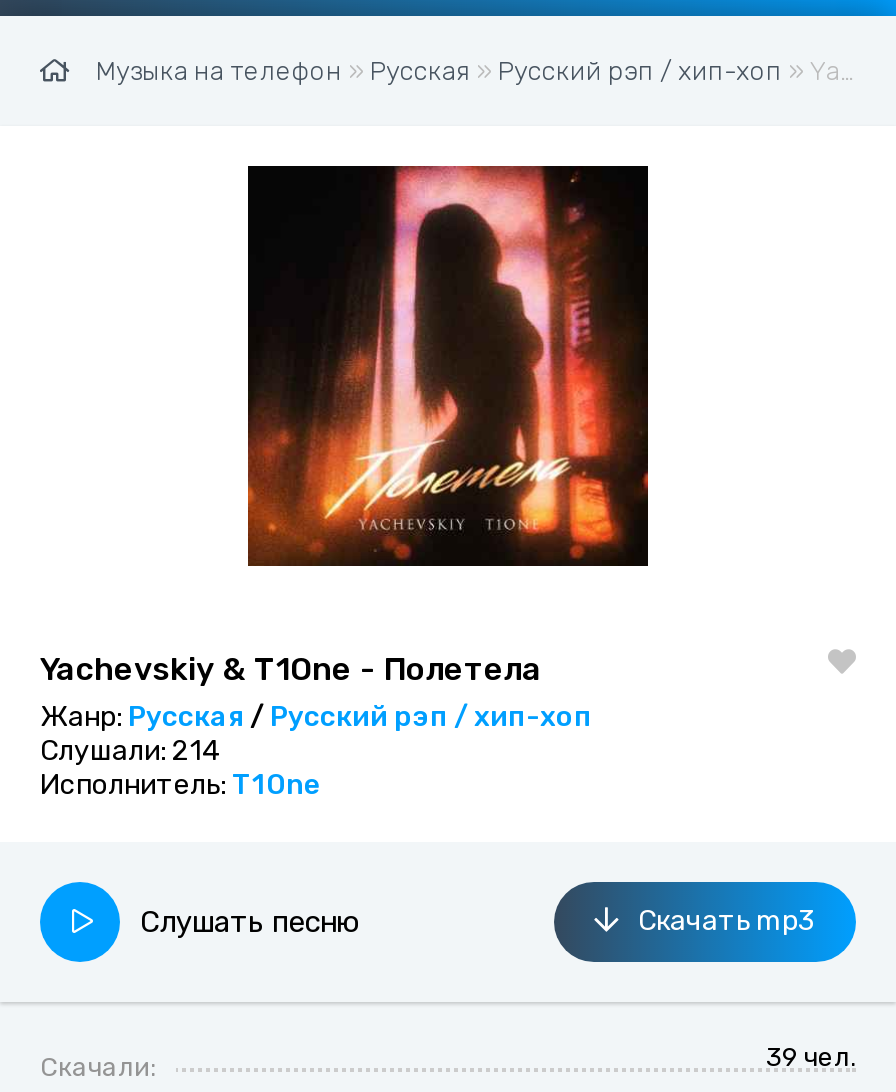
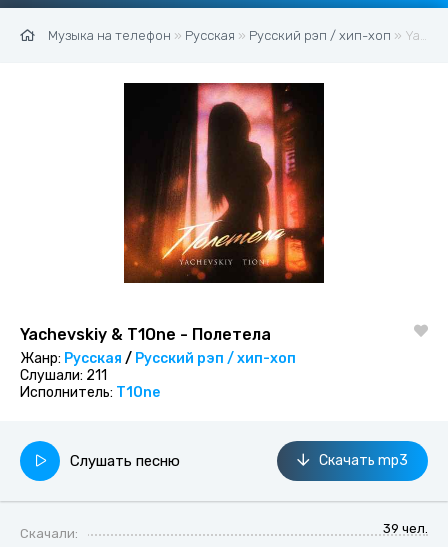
[40,734,220,768] Слушали: 214 -> [20,367,107,384] Слушали: 211

